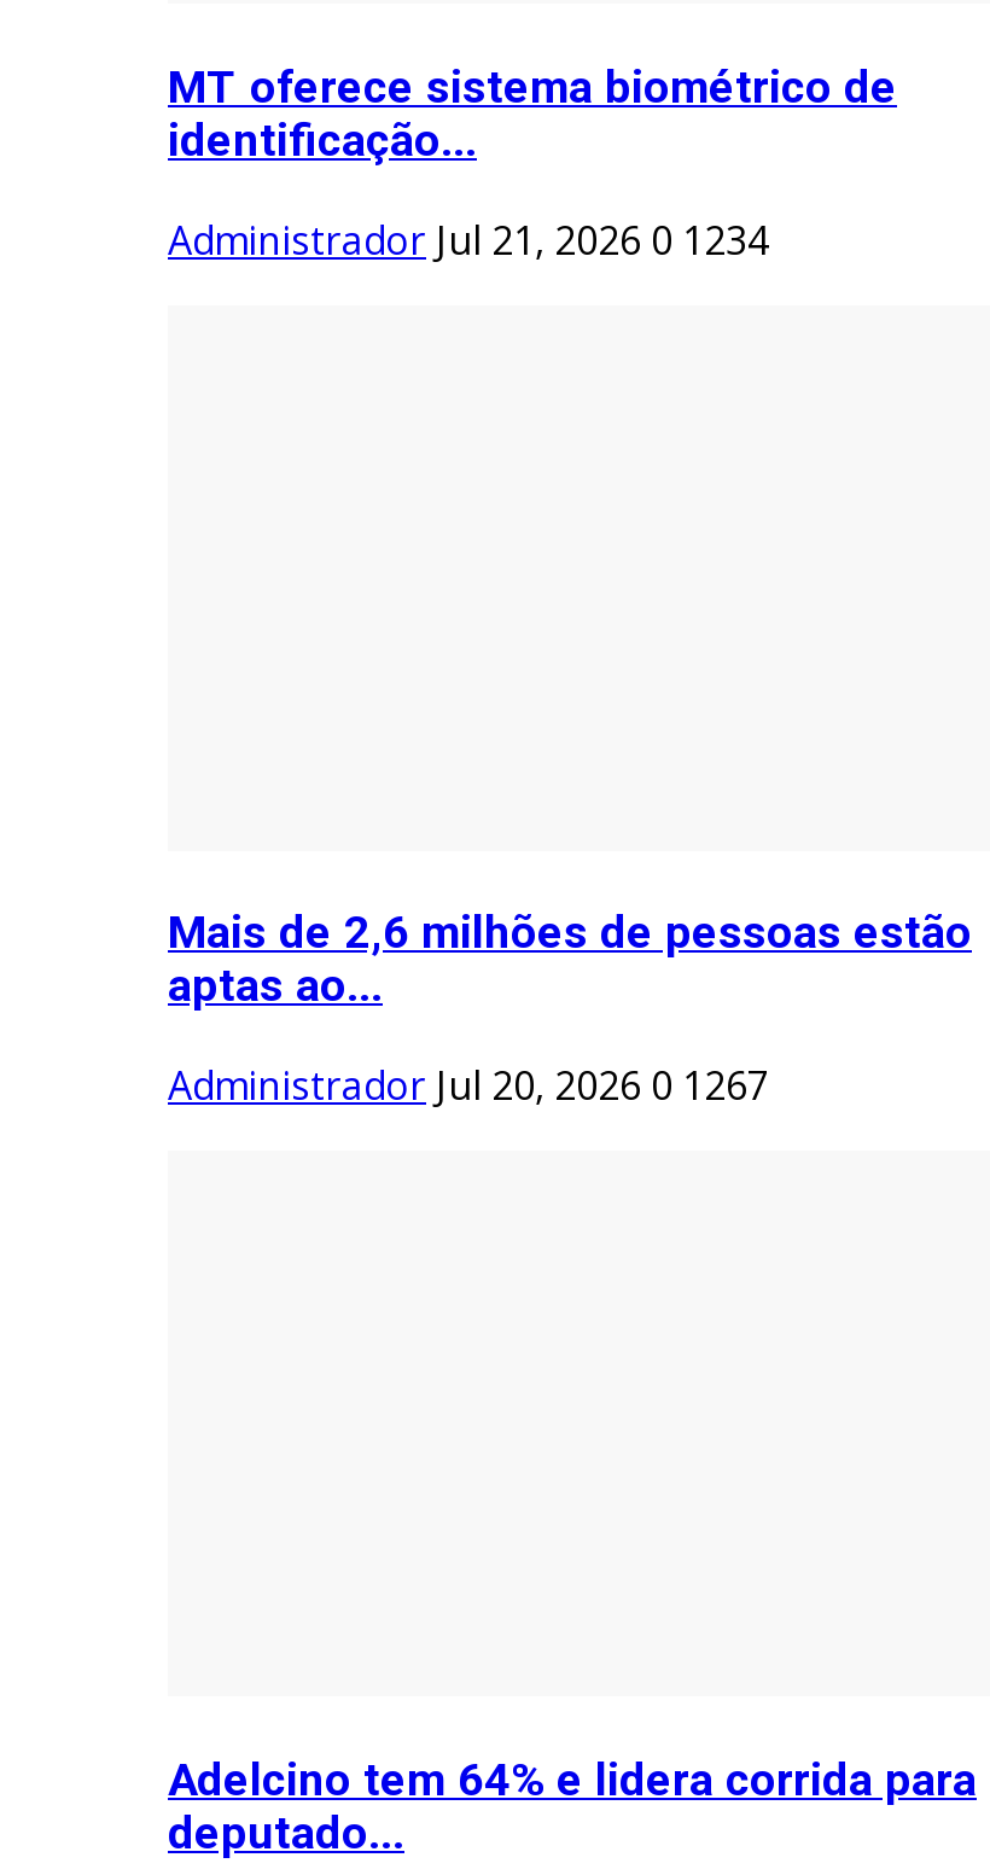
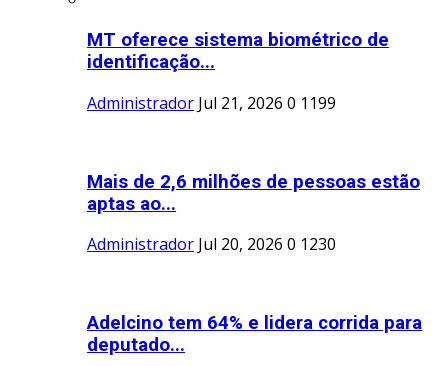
[168,213,769,266] Administrador Jul 21, 2026 0 1234 -> [87,92,336,114] Administrador Jul 21, 2026 0 1199
[168,1059,769,1112] Administrador Jul 20, 2026 0 1267 -> [87,233,336,255] Administrador Jul 20, 2026 0 1230

